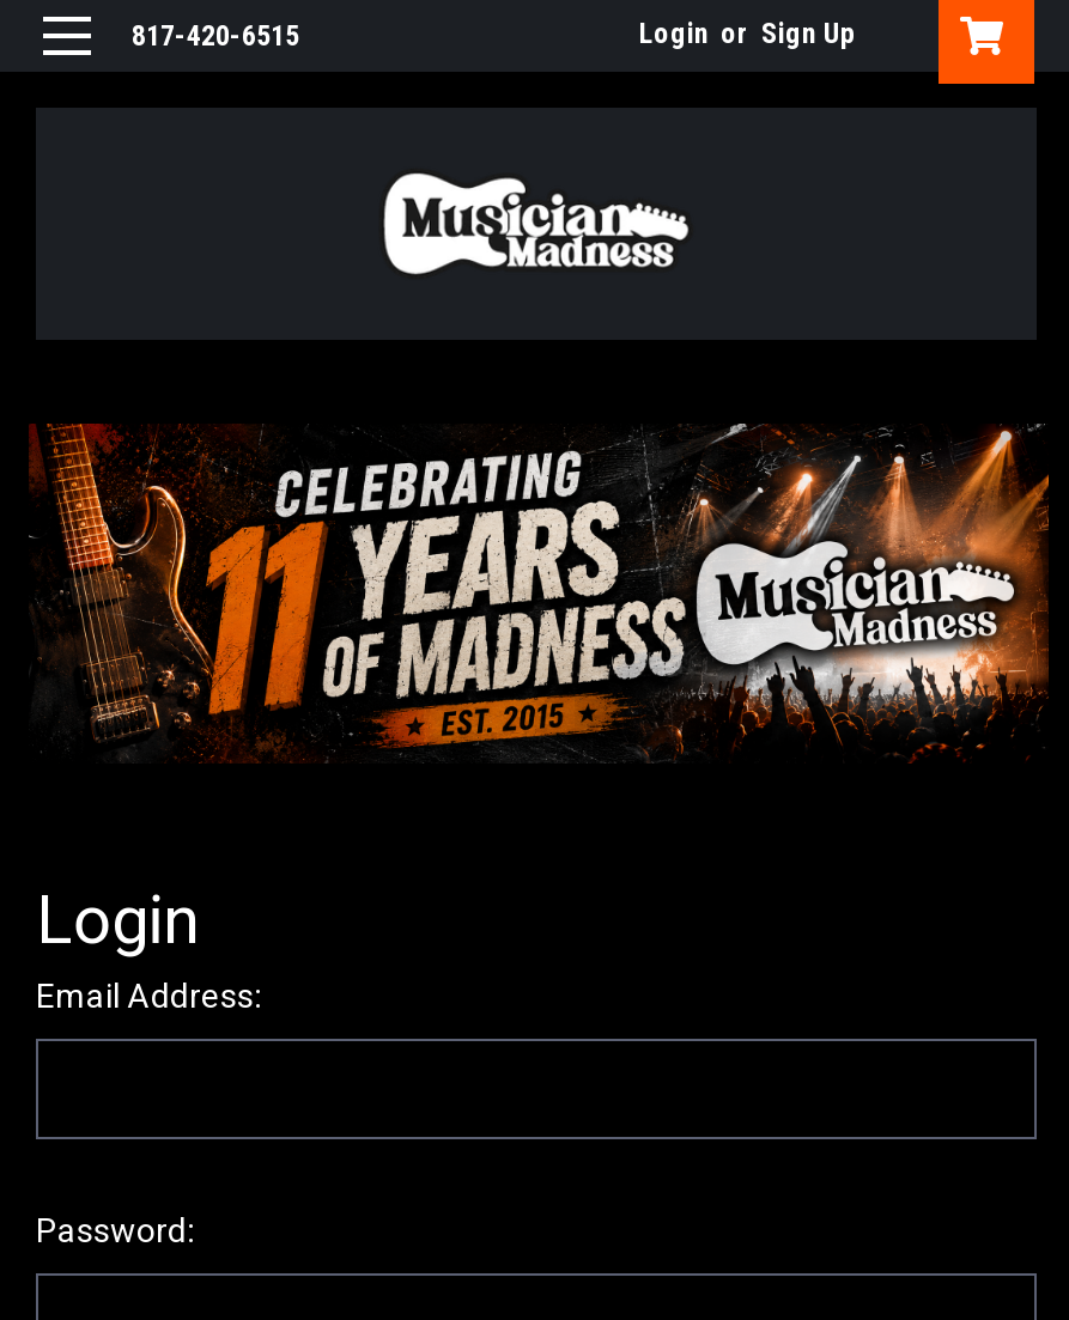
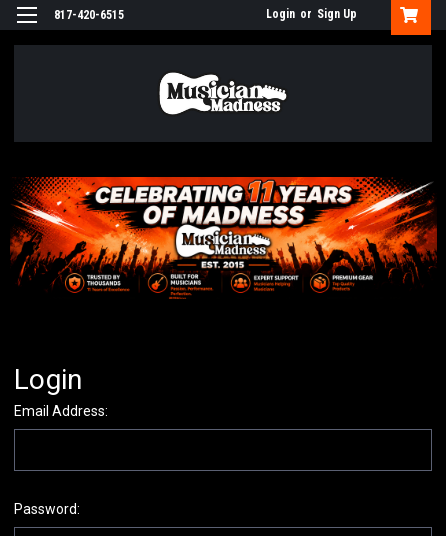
[29,421,1051,764] [image] -> [9,176,437,311] [image]

